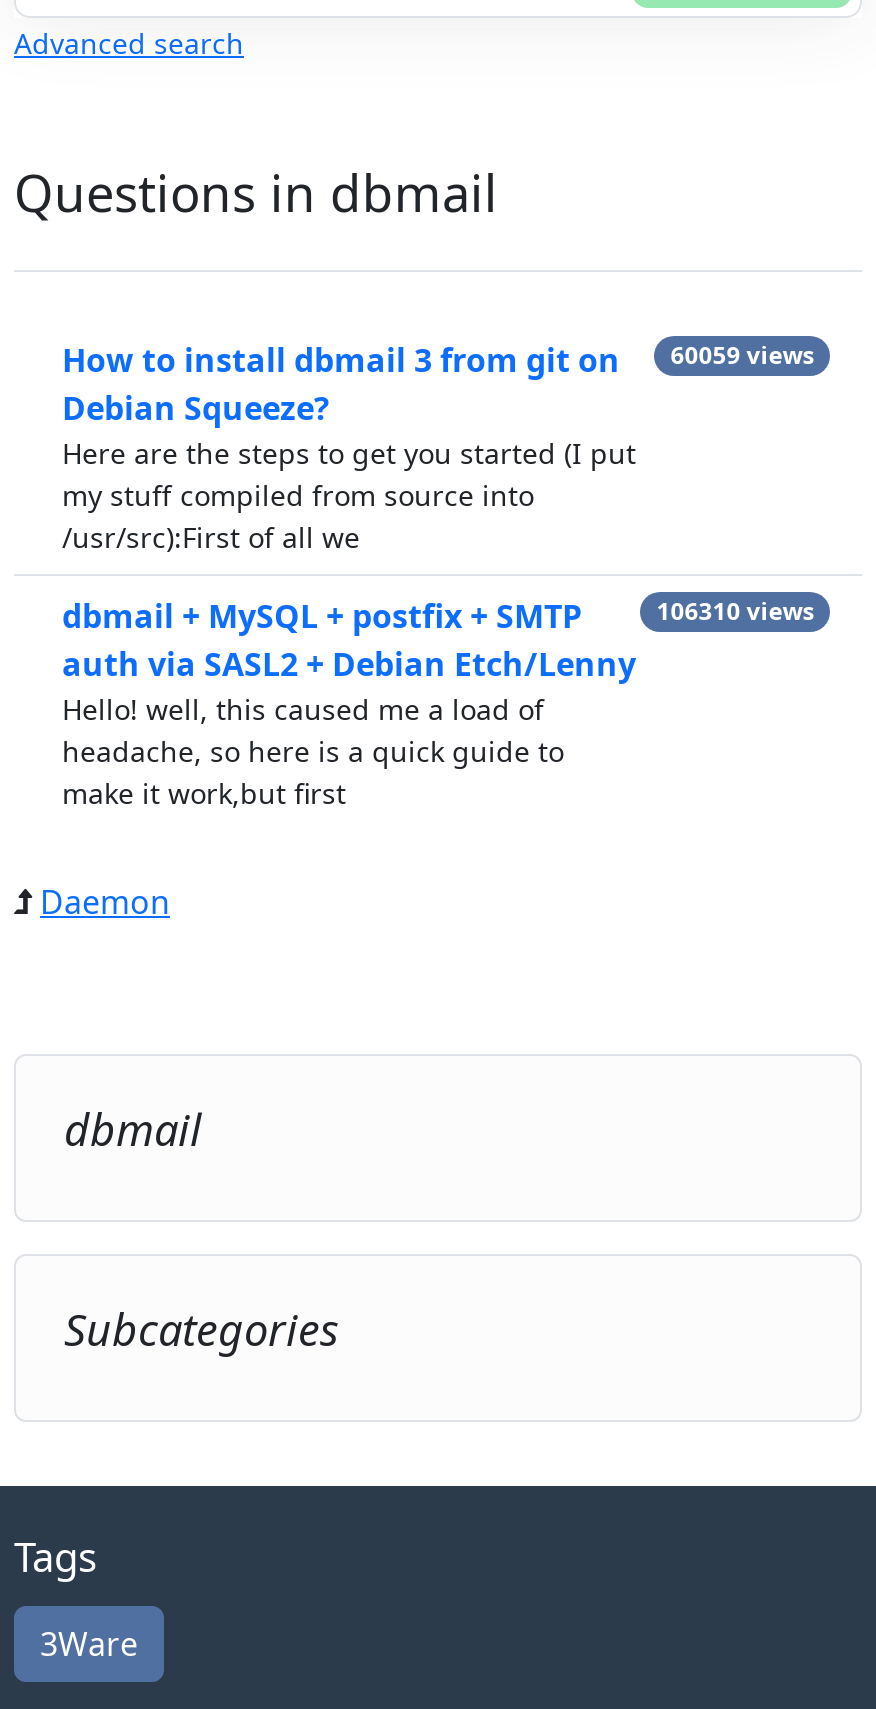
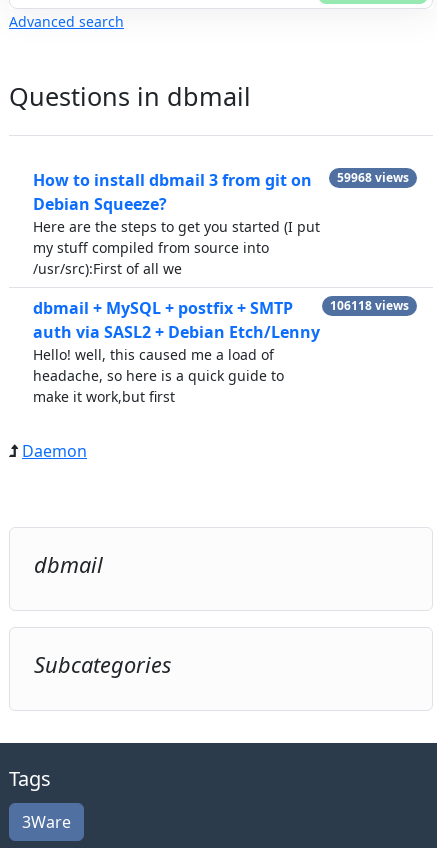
[62,338,814,382] How to install dbmail 3 from git on 60059 views -> [33,169,409,191] How to install dbmail 3 from git on 59968 views
[656,594,814,628] 106310 views -> [330,297,409,314] 106118 views

